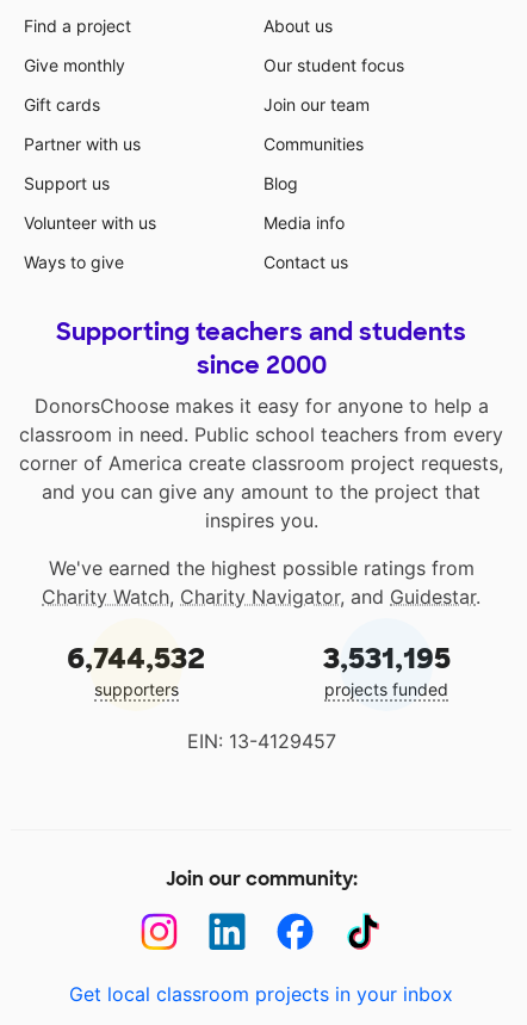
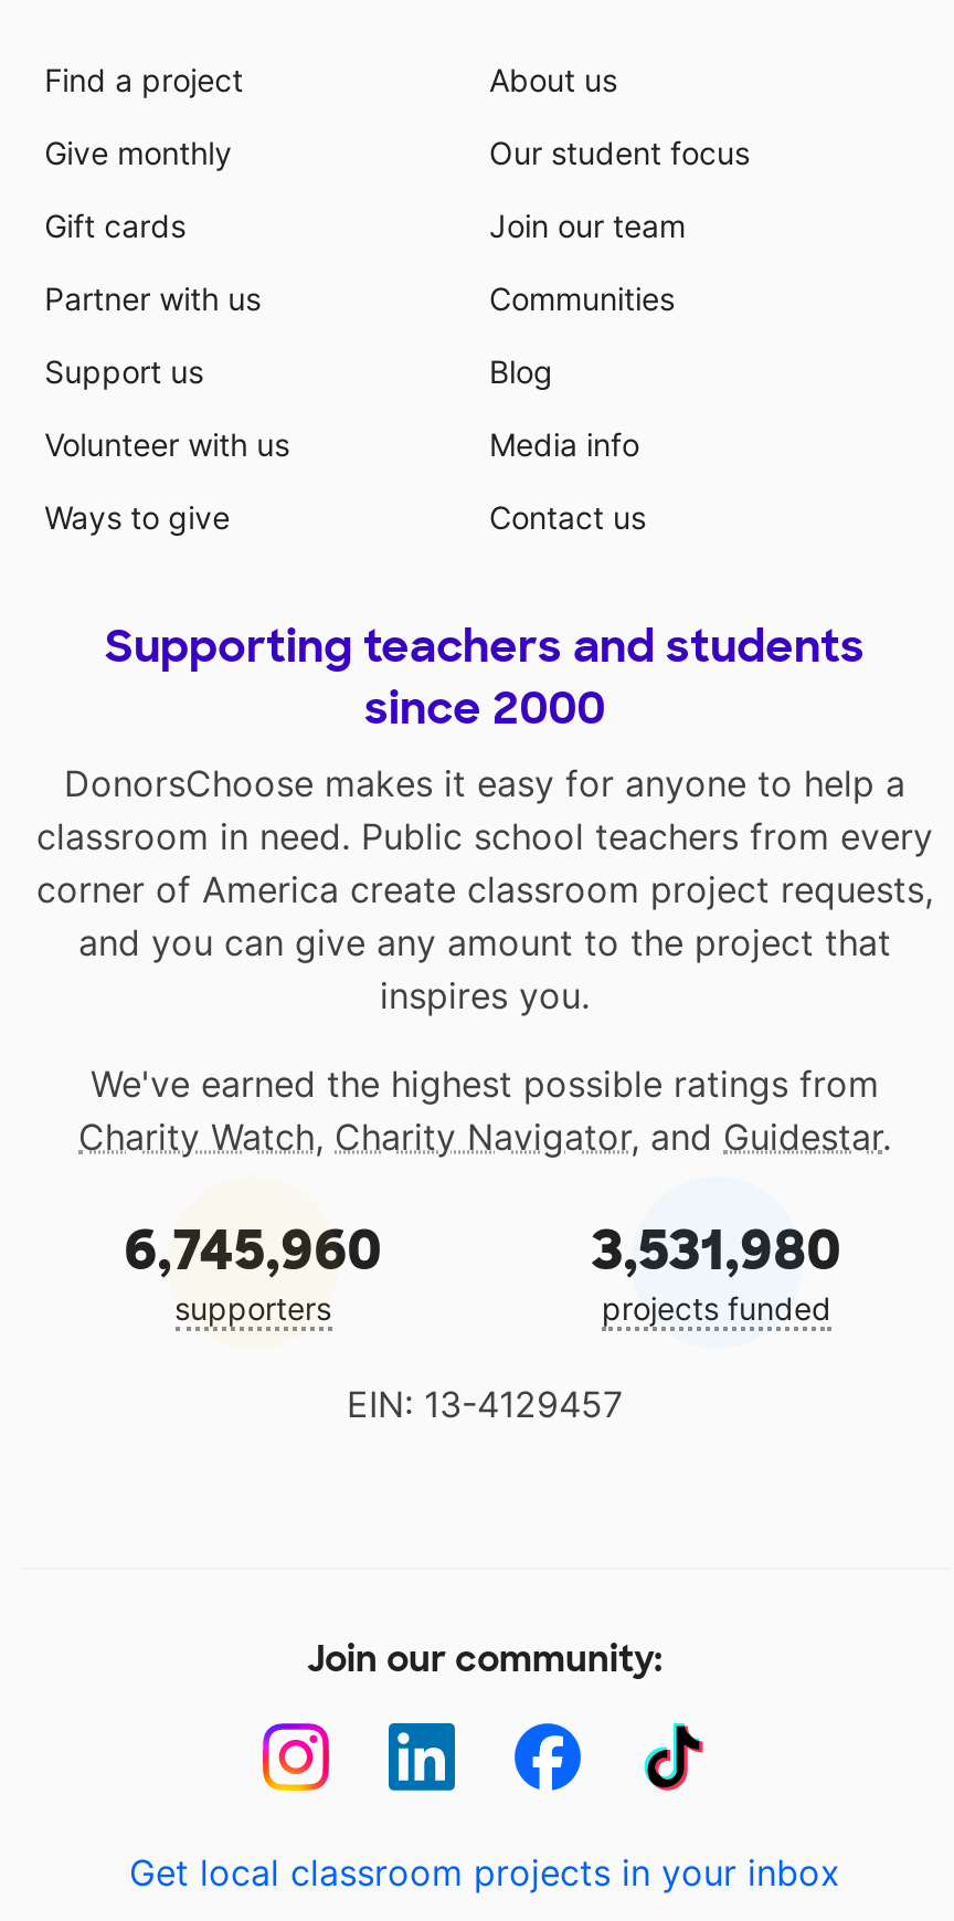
[67,640,205,677] 6,744,532 -> [124,1217,382,1285] 6,745,960
[323,640,450,677] 3,531,195 -> [592,1217,841,1285] 3,531,980

